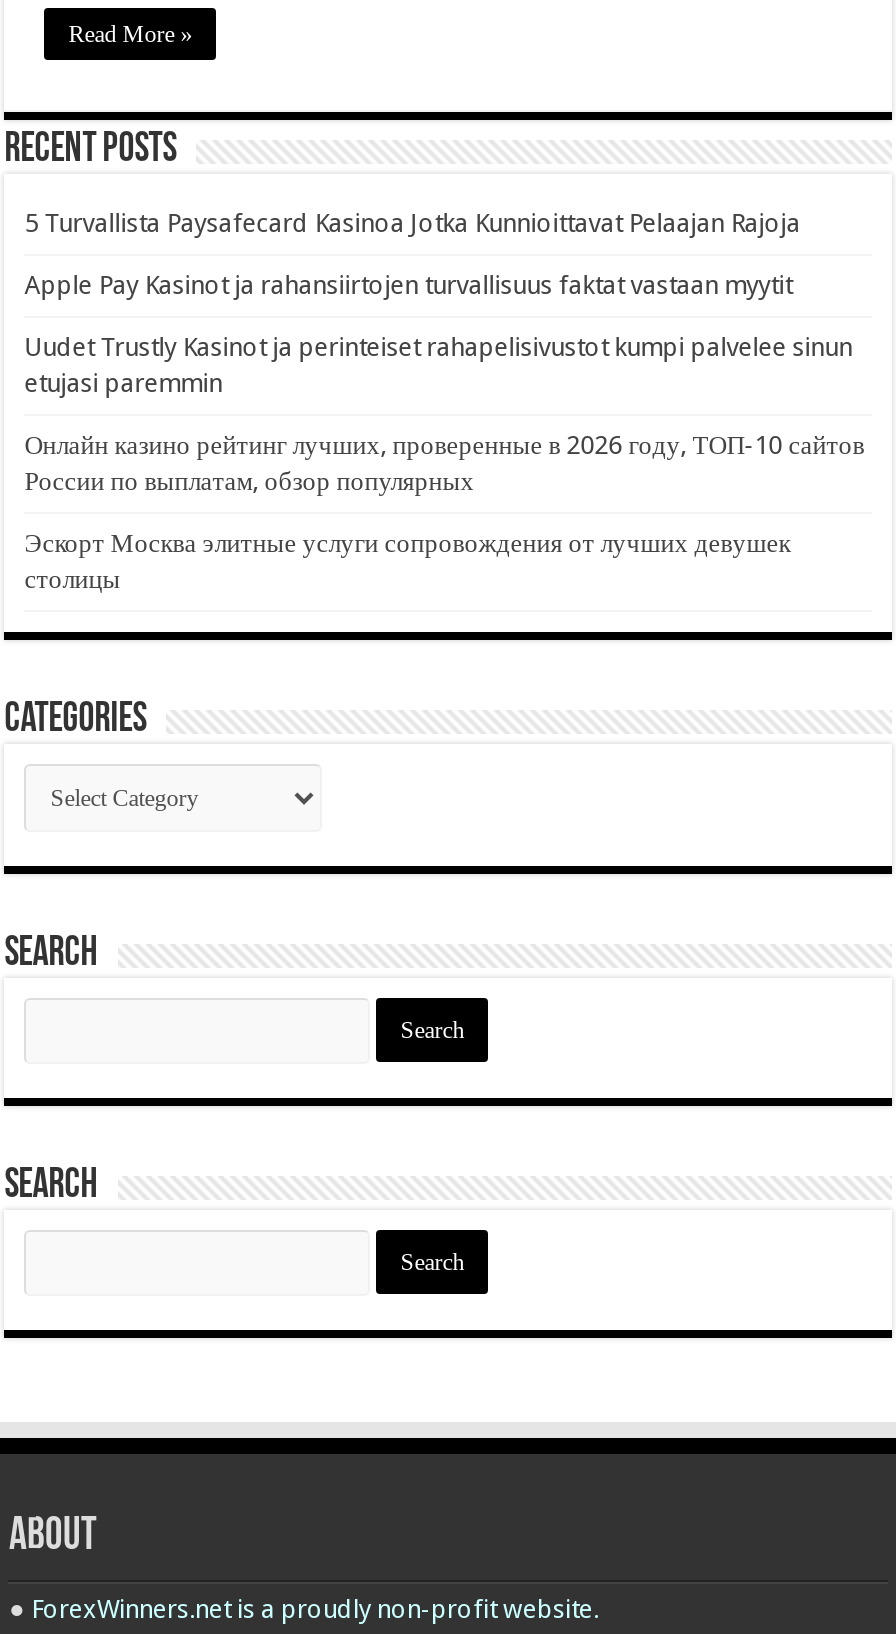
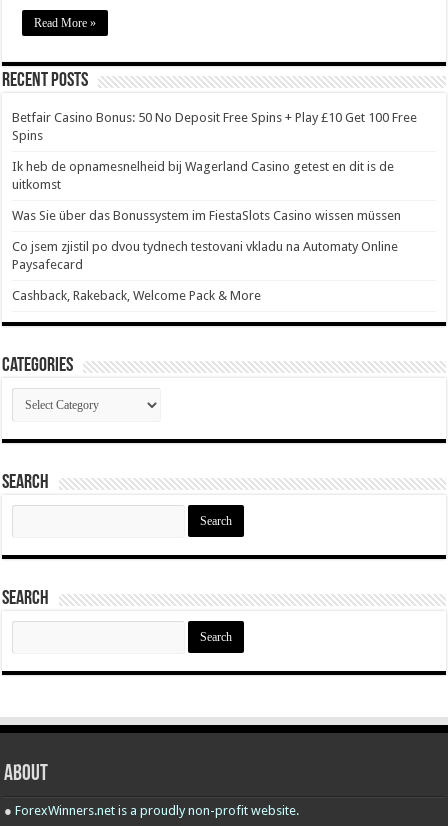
[24,208,800,238] 5 Turvallista Paysafecard Kasinoa Jotka Kunnioittavat Pelaajan Rajoja -> [12,110,417,143] Betfair Casino Bonus: 50 No Deposit Free Spins + Play £10 Get 100 Free | Spins
[24,270,792,300] Apple Pay Kasinot ja rahansiirtojen turvallisuus faktat vastaan myytit -> [12,159,394,192] Ik heb de opnamesnelheid bij Wagerland Casino getest en dit is de | uitkomst
[24,332,852,398] Uudet Trustly Kasinot ja perinteiset rahapelisivustot kumpi palvelee sinun | etujasi paremmin -> [12,208,401,223] Was Sie über das Bonussystem im FiestaSlots Casino wissen müssen
[24,430,864,496] Онлайн казино рейтинг лучших, проверенные в 2026 году, ТОП-10 сайтов | России по выплатам, обзор популярных -> [12,239,398,272] Co jsem zjistil po dvou tydnech testovani vkladu na Automaty Online | Paysafecard
[24,528,790,594] Эскорт Москва элитные услуги сопровождения от лучших девушек | столицы -> [12,288,261,303] Cashback, Rakeback, Welcome Pack & More

